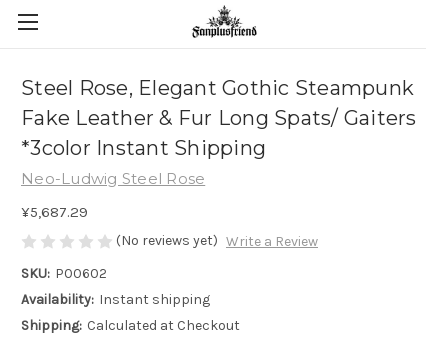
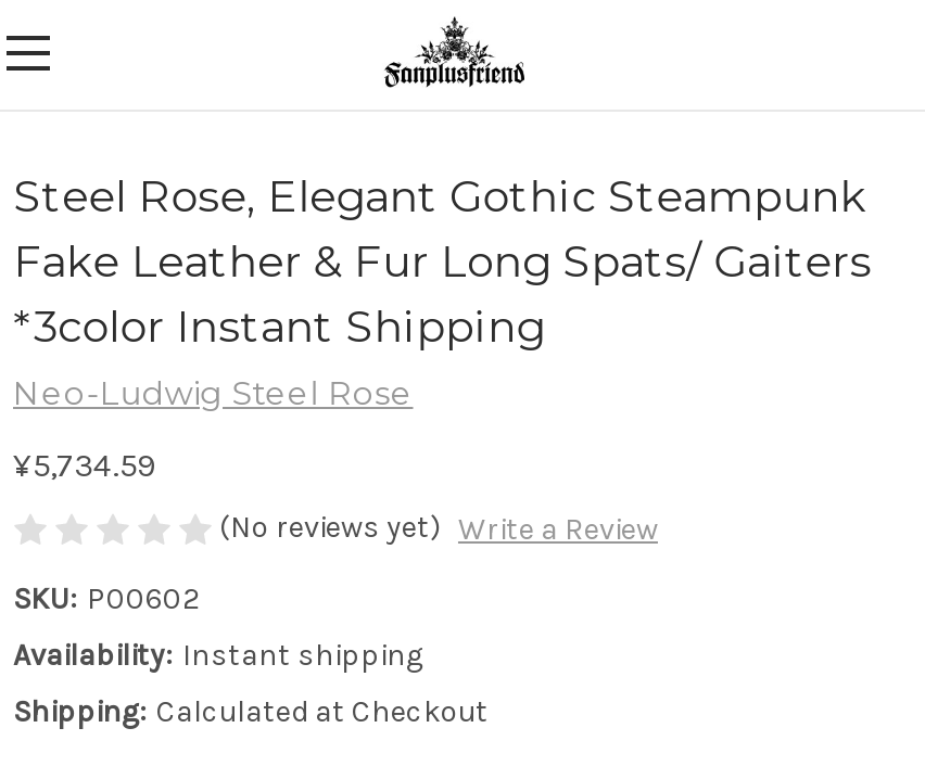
[21,203,88,221] ¥5,687.29 -> [13,446,156,485] ¥5,734.59

